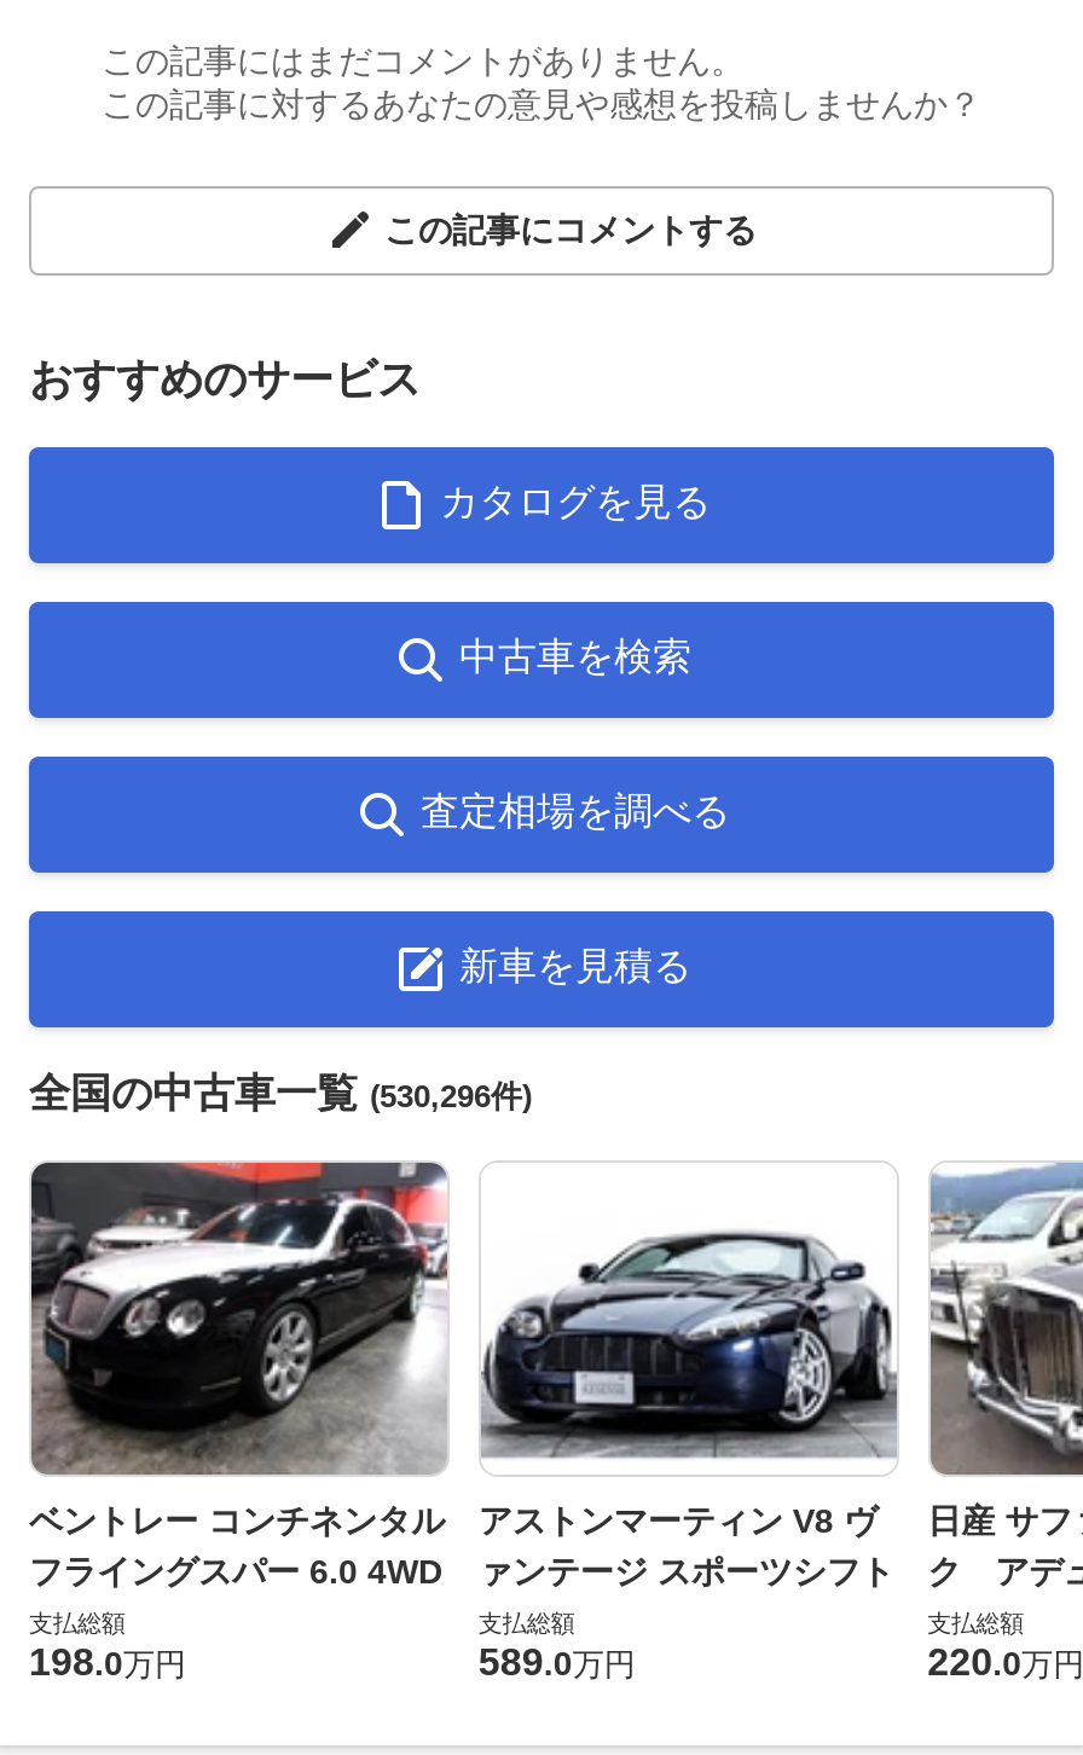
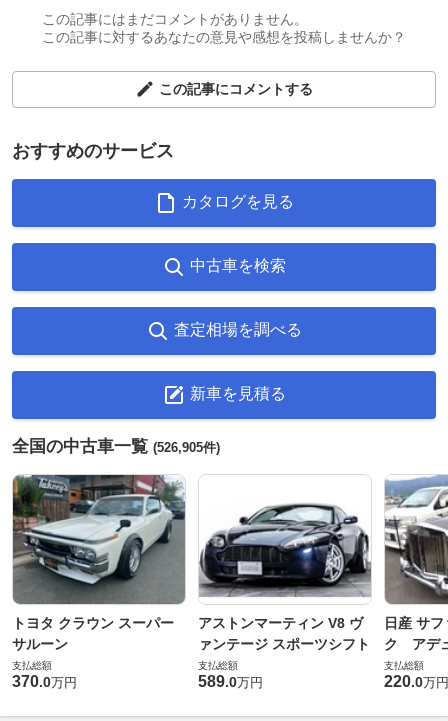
[29,1071,532,1117] 全国の中古車一覧(530,296件) -> [12,437,220,456] 全国の中古車一覧(526,905件)
[29,1160,447,1591] [image] | ベントレー コンチネンタル | フライングスパー 6.0 4WD -> [12,474,186,652] [image] | トヨタ クラウン スーパー | サルーン
[29,1641,186,1682] 198.0万円 -> [12,673,77,690] 370.0万円

